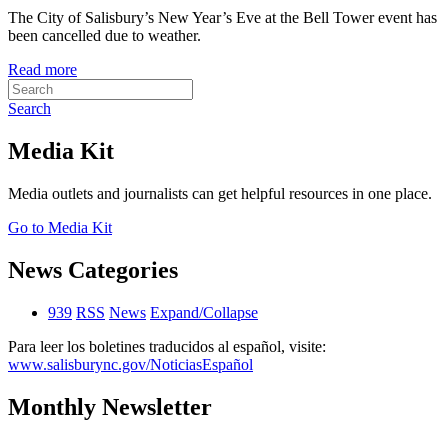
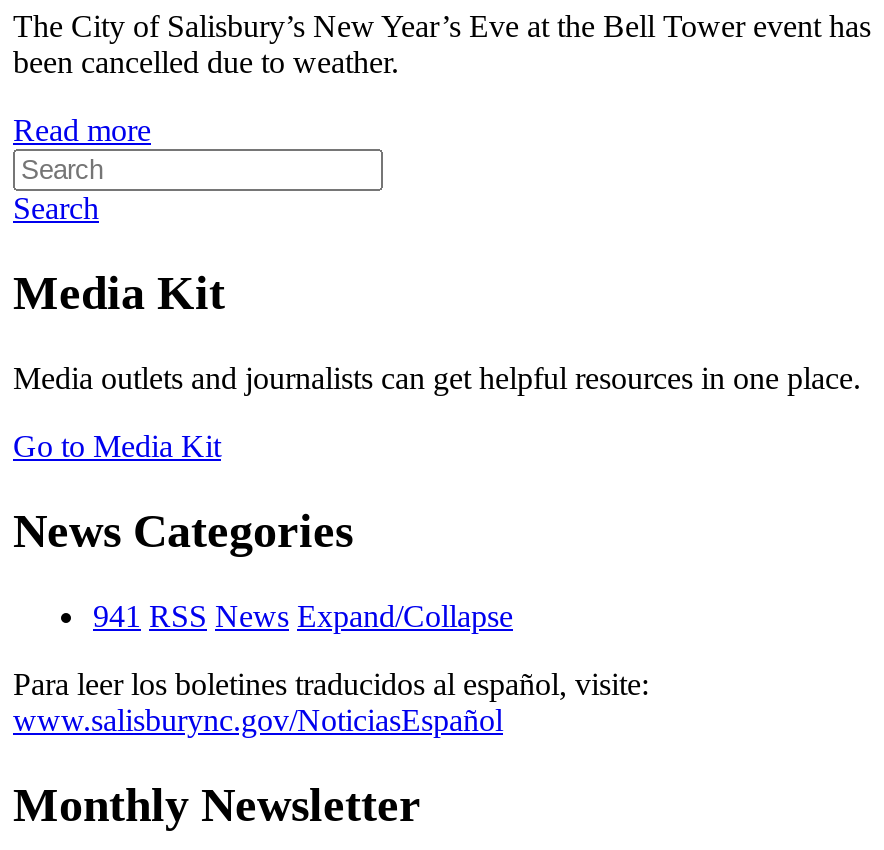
[48,304,258,321] 939 RSS News Expand/Collapse -> [93,599,513,633] 941 RSS News Expand/Collapse

